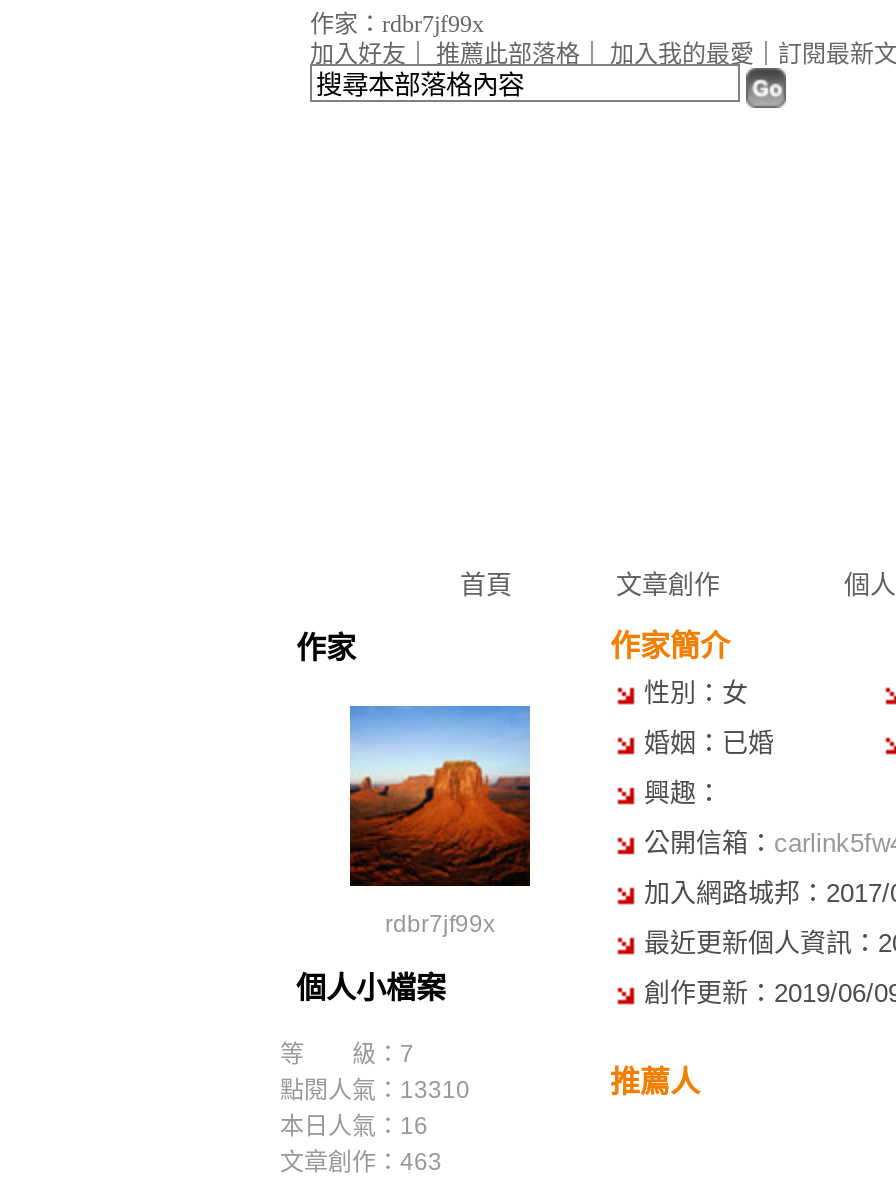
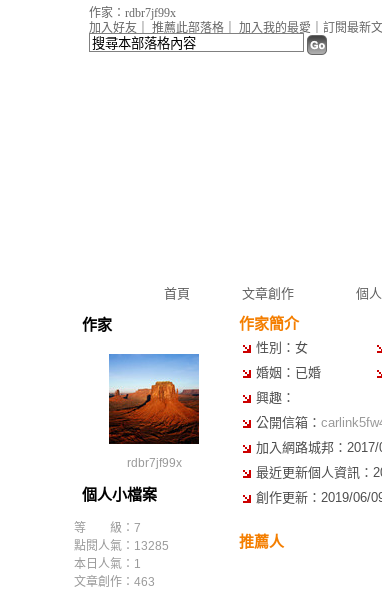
[280,1076,470,1104] 點閱人氣：13310 -> [74,539,169,553] 點閱人氣：13285
[280,1112,428,1140] 本日人氣：16 -> [74,557,141,571] 本日人氣：1

